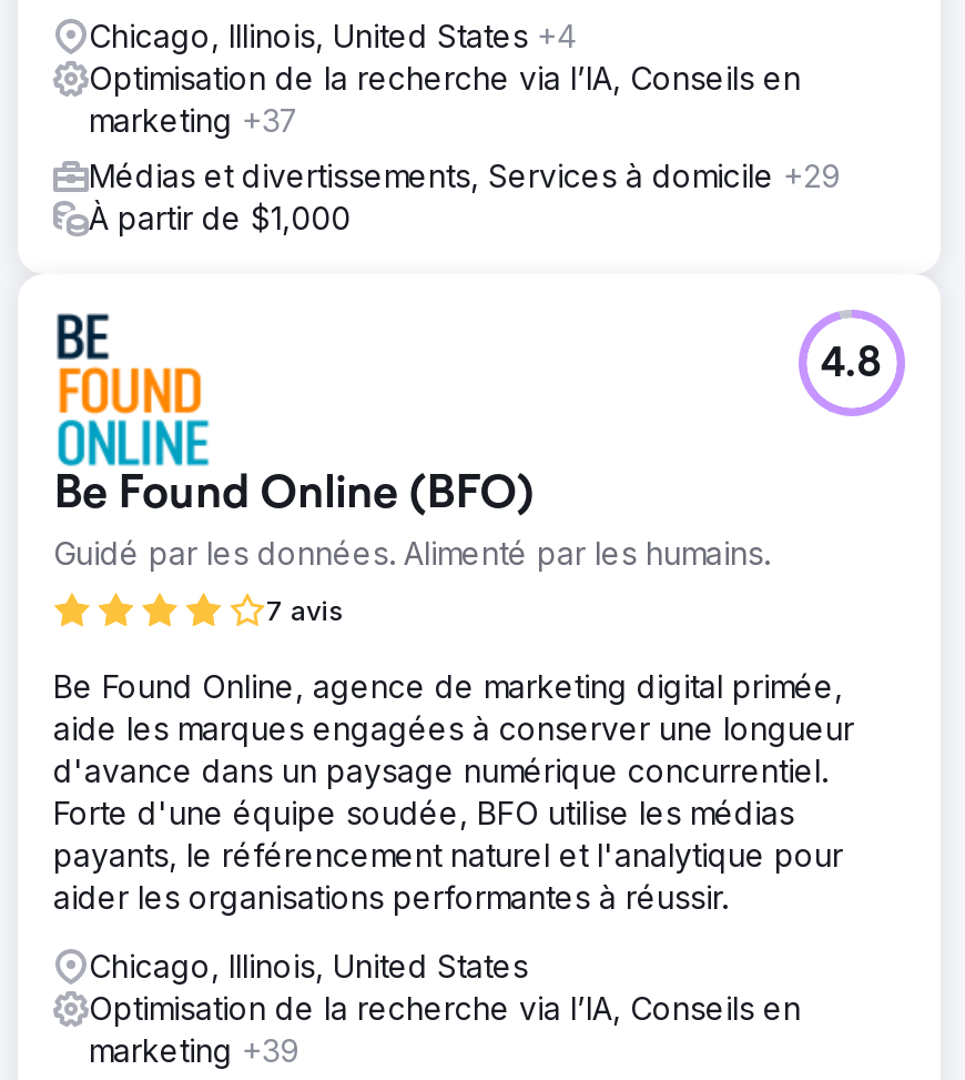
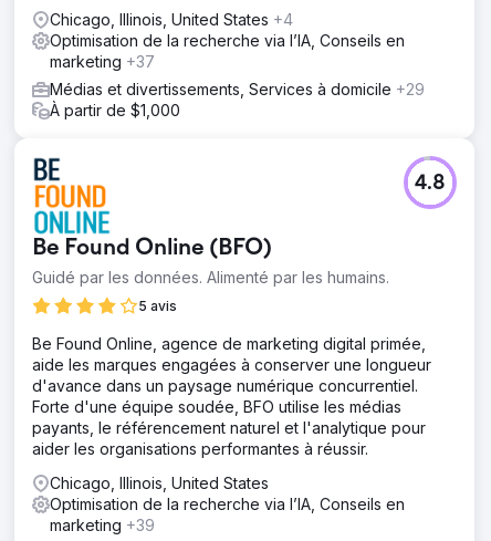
[266,594,344,627] 7 avis -> [138,298,177,314] 5 avis

